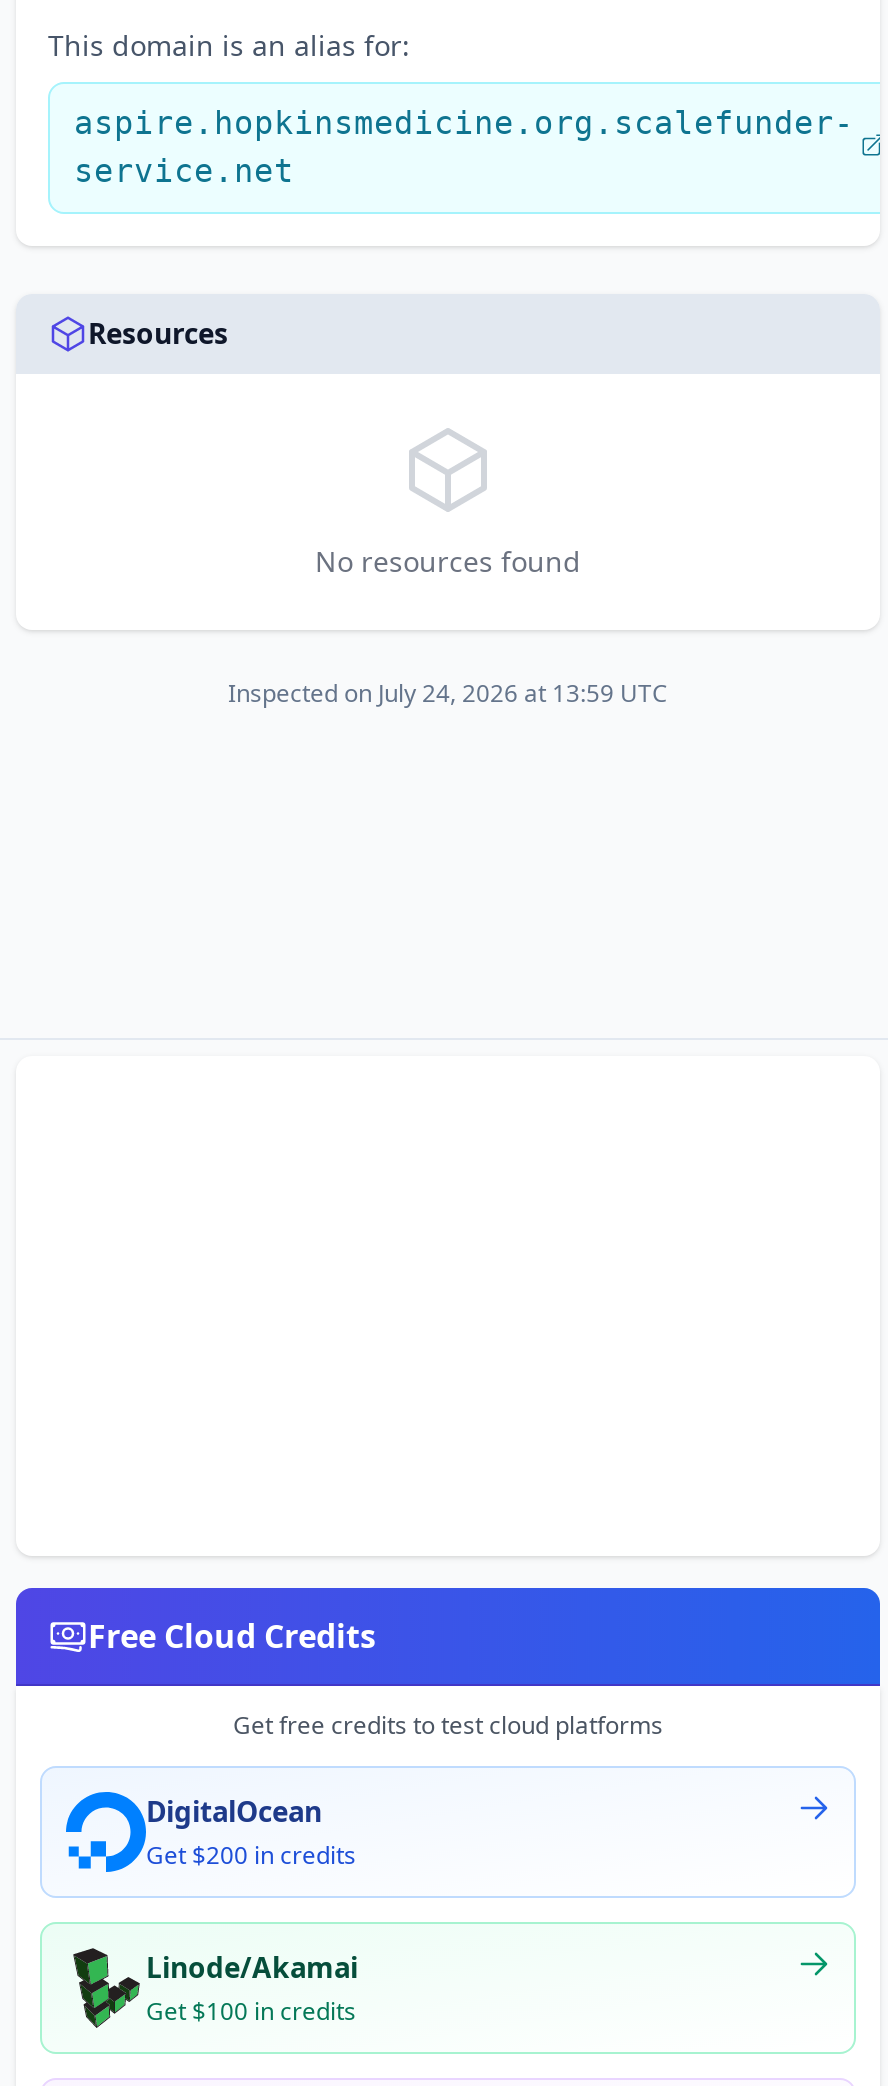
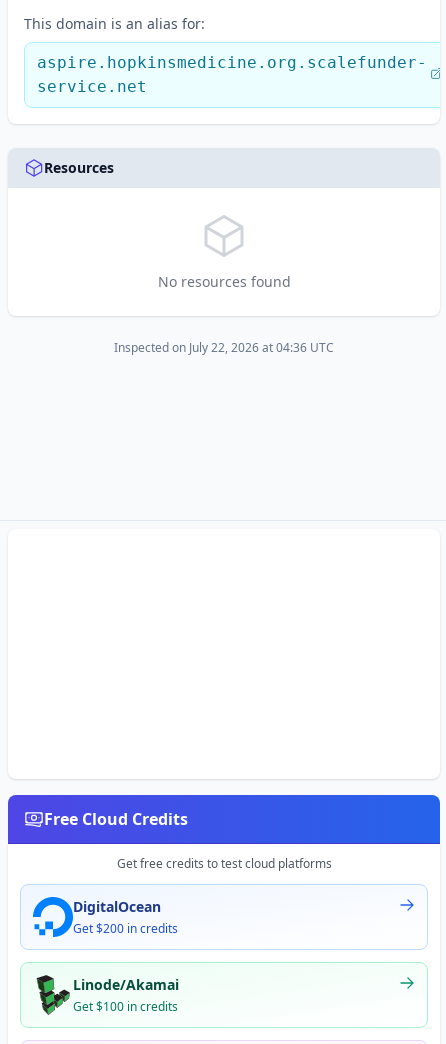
[228,676,668,710] Inspected on July 24, 2026 at 13:59 UTC -> [114,339,334,356] Inspected on July 22, 2026 at 04:36 UTC

